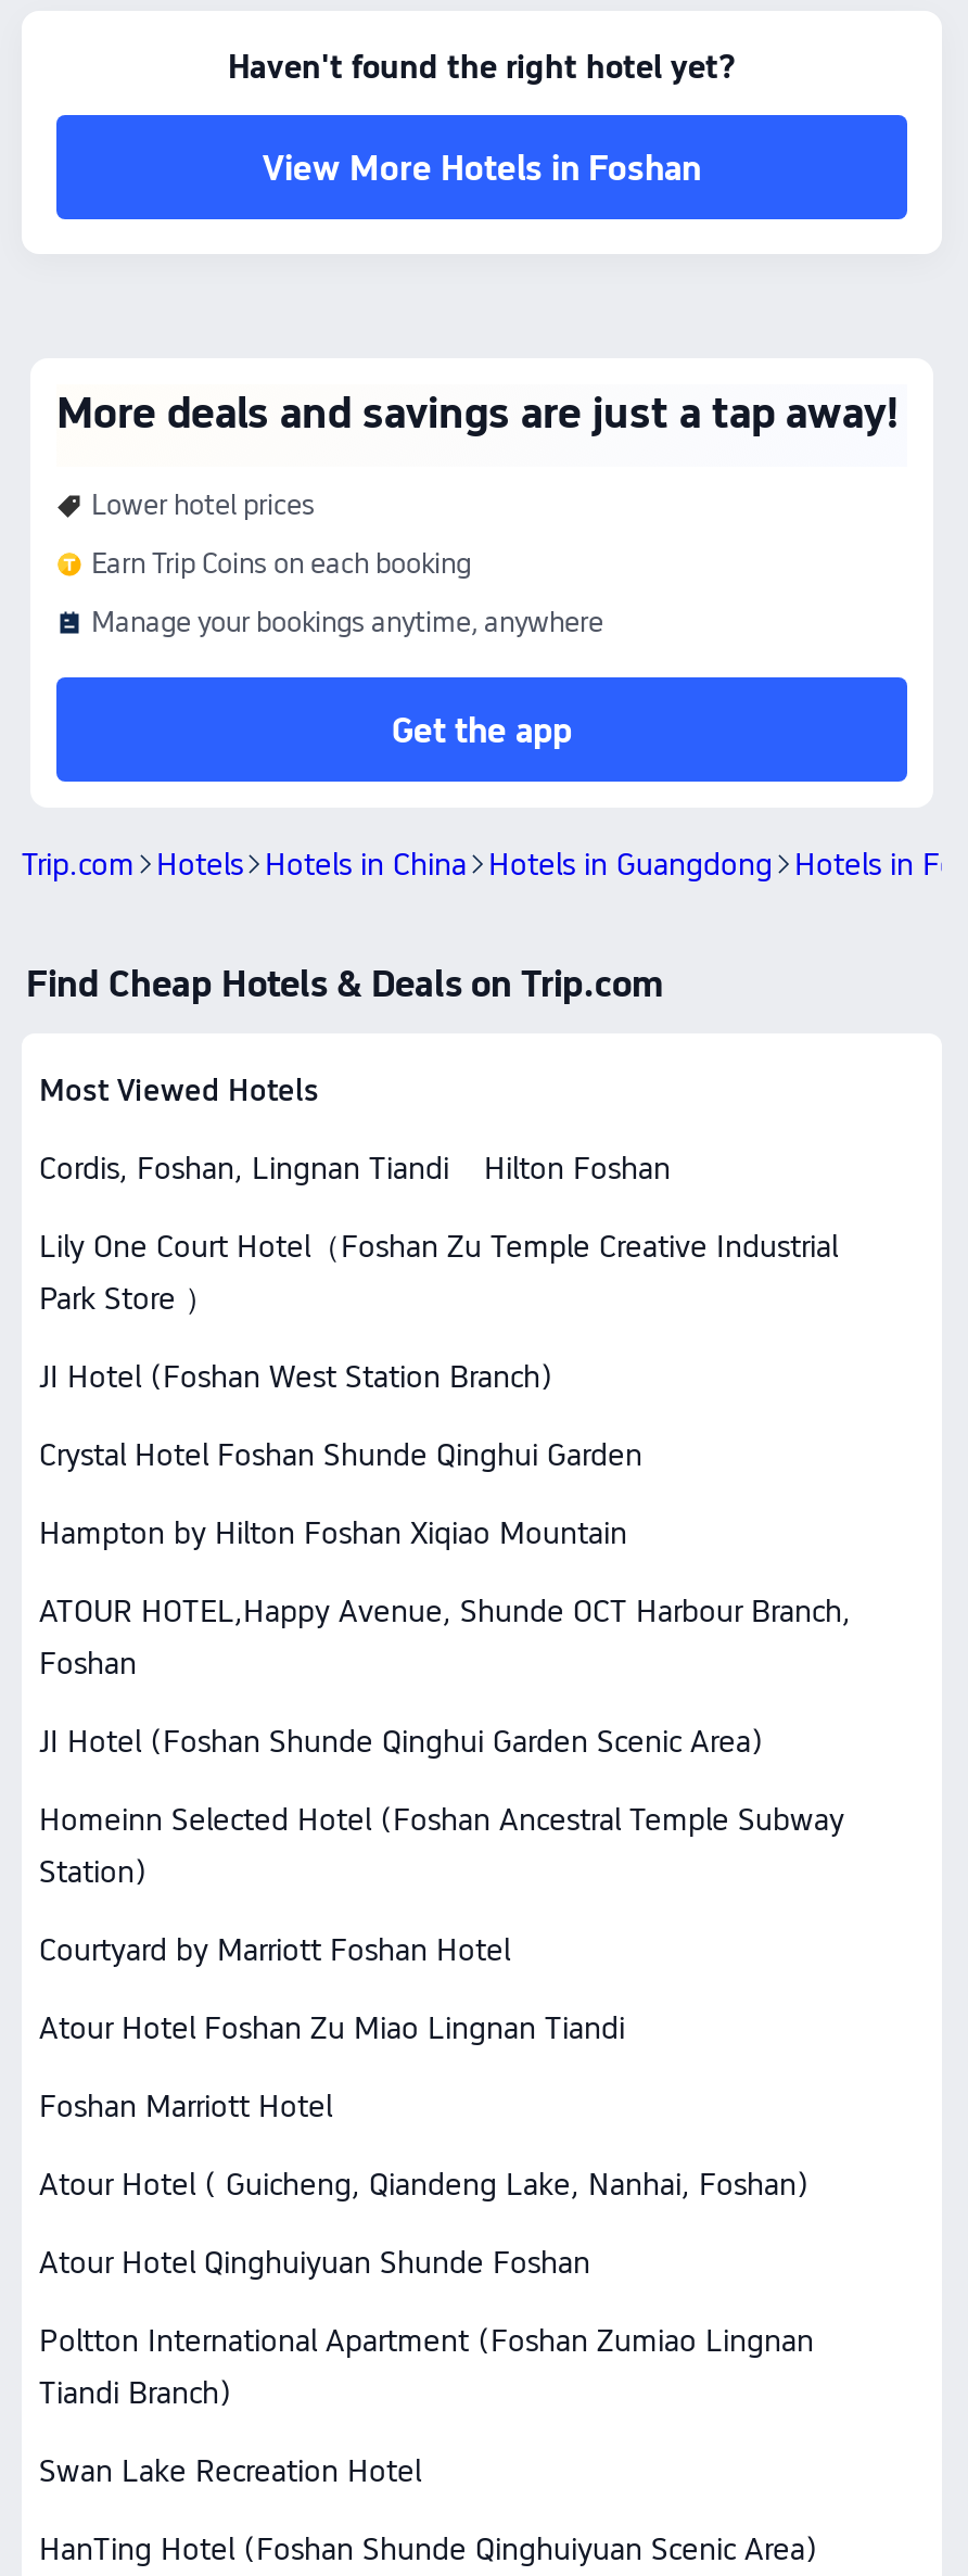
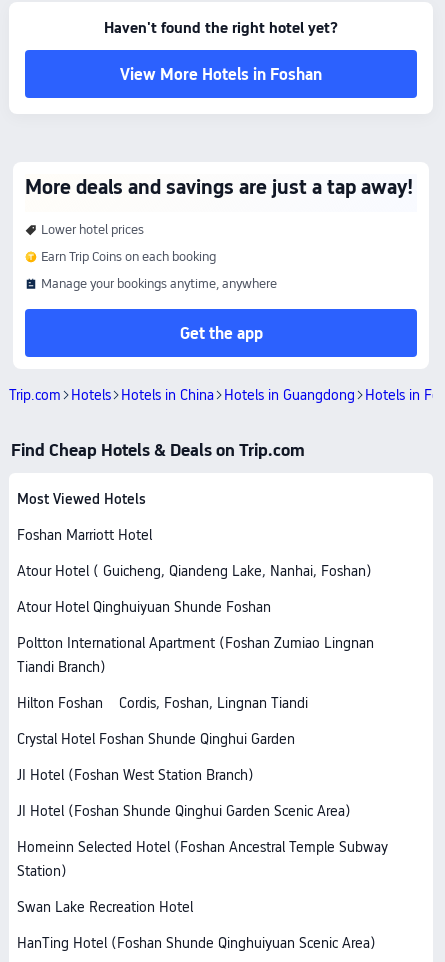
moved [39,1151,844,1889] -> [17,695,388,879]: Hilton Foshan | Cordis, Foshan, Lingnan Tiandi | Crystal Hotel Foshan Shunde Qinghui Garden | JI Hotel (Foshan West Station Branch) | JI Hotel (Foshan Shunde Qinghui Garden Scenic Area) | Homeinn Selected Hotel (Foshan Ancestral Temple Subway | Station)
[39,1229,851,2045] Lily One Court Hotel（Foshan Zu Temple Creative Industrial | Park Store ） | Hampton by Hilton Foshan Xiqiao Mountain | ATOUR HOTEL,Happy Avenue, Shunde OCT Harbour Branch, | Foshan | Courtyard by Marriott Foshan Hotel | Atour Hotel Foshan Zu Miao Lingnan Tiandi‌ -> none
moved [39,2089,814,2410] -> [17,527,374,675]: Foshan Marriott Hotel | Atour Hotel ( Guicheng, Qiandeng Lake, Nanhai, Foshan) | Atour Hotel Qinghuiyuan Shunde Foshan | Poltton International Apartment (Foshan Zumiao Lingnan | Tiandi Branch)

